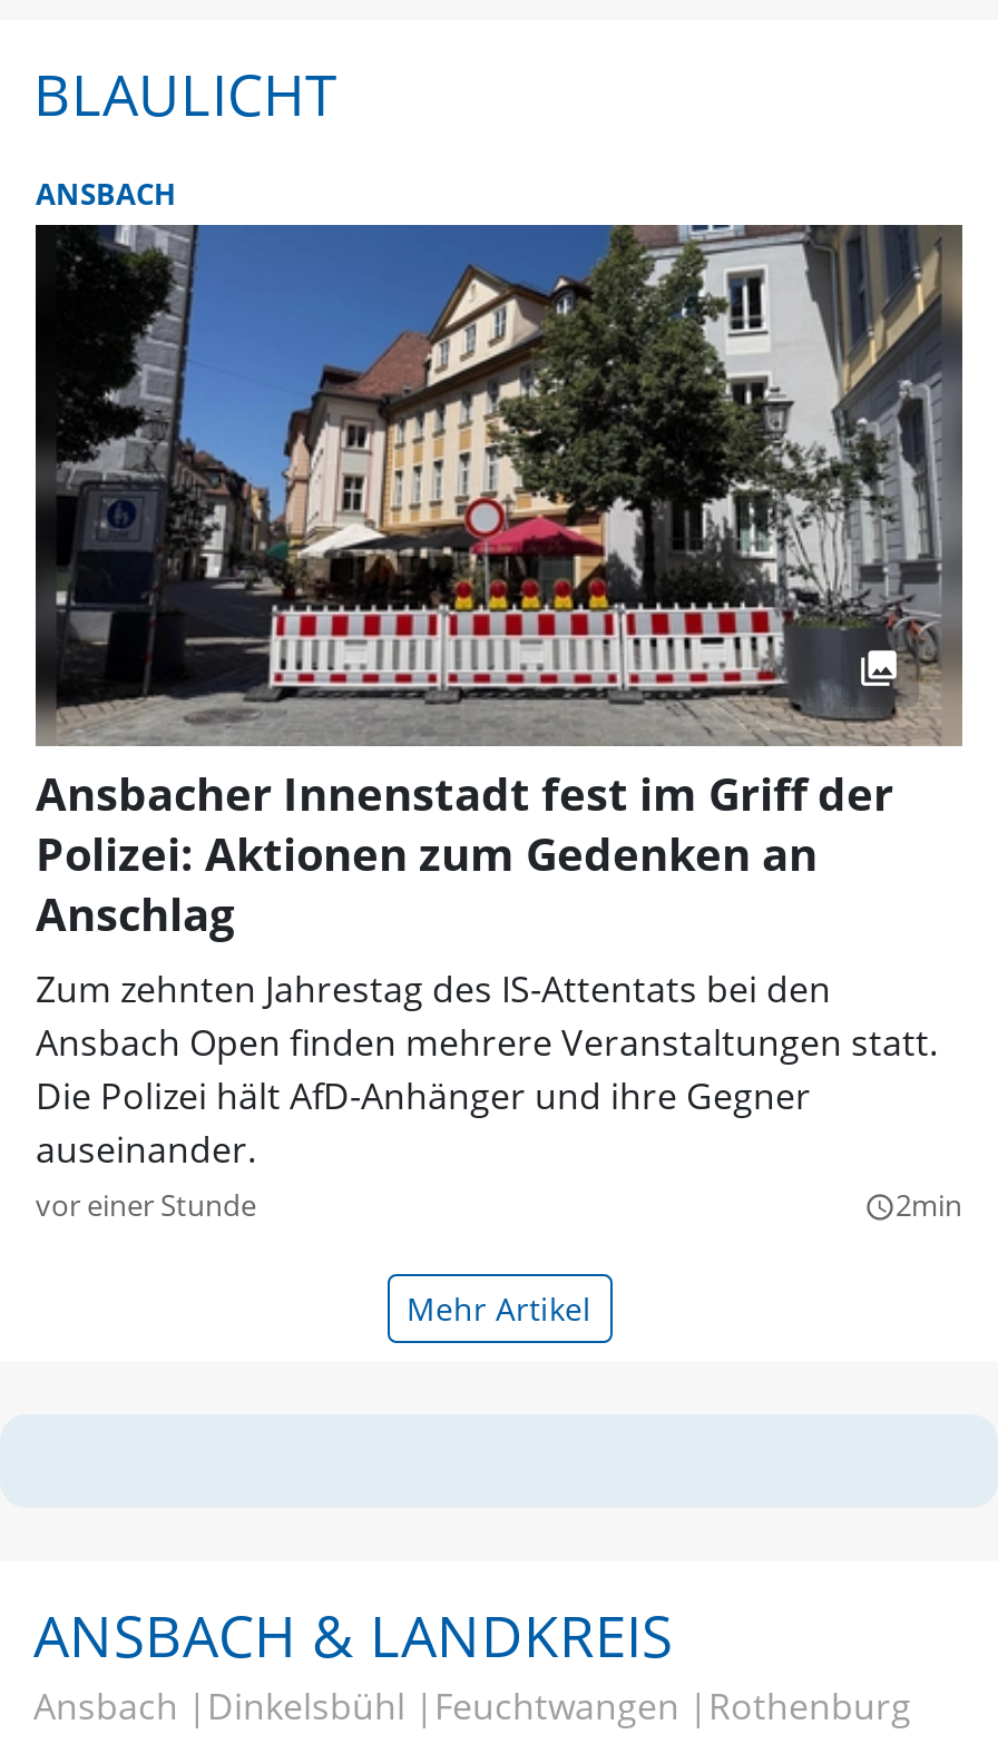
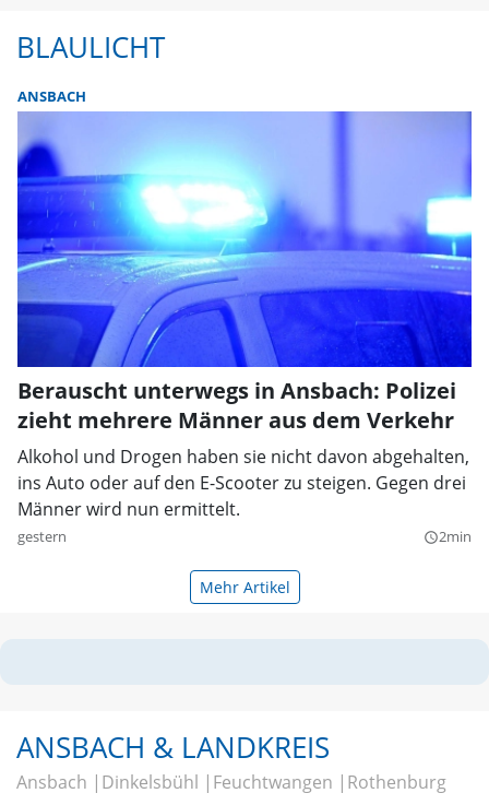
[33,223,965,1226] [image] | Ansbacher Innenstadt fest im Griff der | Polizei: Aktionen zum Gedenken an | Anschlag | Zum zehnten Jahrestag des IS-Attentats bei den | Ansbach Open finden mehrere Veranstaltungen statt. | Die Polizei hält AfD-Anhänger und ihre Gegner | auseinander. | vor einer Stunde -> [16,110,473,547] [image] | Berauscht unterwegs in Ansbach: Polizei | zieht mehrere Männer aus dem Verkehr | Alkohol und Drogen haben sie nicht davon abgehalten, | ins Auto oder auf den E-Scooter zu steigen. Gegen drei | Männer wird nun ermittelt. | gestern

